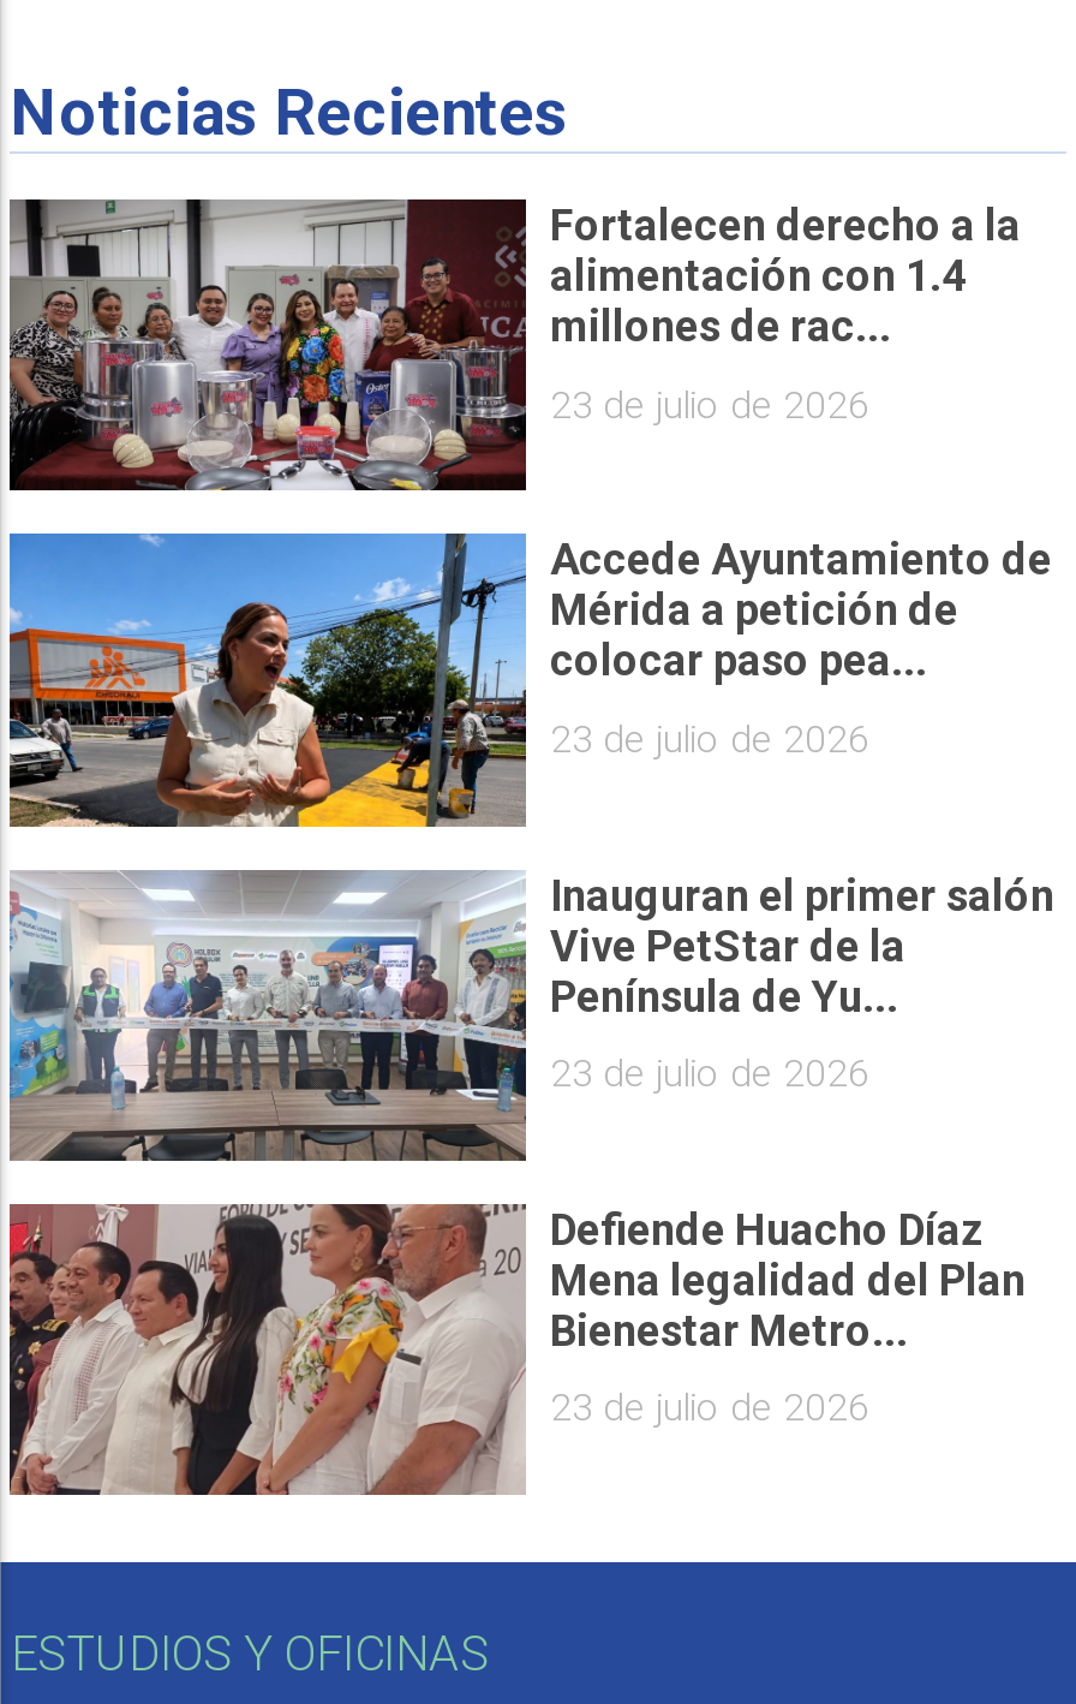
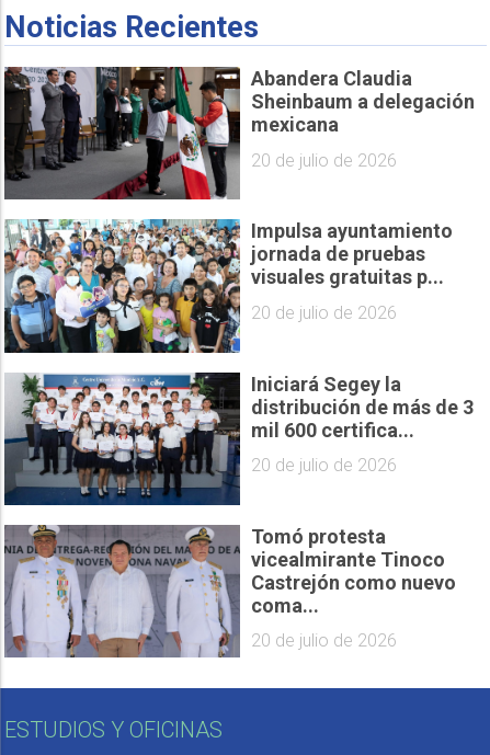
[7,197,1021,493] [image] | Fortalecen derecho a la | alimentación con 1.4 | millones de rac... -> [3,66,475,201] [image] | Abandera Claudia | Sheinbaum a delegación | mexicana
[550,382,869,427] 23 de julio de 2026 -> [251,150,397,171] 20 de julio de 2026
[7,531,1052,829] [image] | Accede Ayuntamiento de | Mérida a petición de | colocar paso pea... -> [3,218,453,354] [image] | Impulsa ayuntamiento | jornada de pruebas | visuales gratuitas p...
[550,716,869,762] 23 de julio de 2026 -> [251,302,397,323] 20 de julio de 2026
[7,868,1054,1163] [image] | Inauguran el primer salón | Vive PetStar de la | Península de Yu... -> [3,371,474,506] [image] | Iniciará Segey la | distribución de más de 3 | mil 600 certifica...
[550,1051,869,1096] 23 de julio de 2026 -> [251,455,397,476] 20 de julio de 2026
[7,1204,1026,1497] [image] | Defiende Huacho Díaz | Mena legalidad del Plan | Bienestar Metro... -> [3,525,456,659] [image] | Tomó protesta | vicealmirante Tinoco | Castrejón como nuevo | coma...
[550,1385,869,1431] 23 de julio de 2026 -> [251,631,397,651] 20 de julio de 2026

